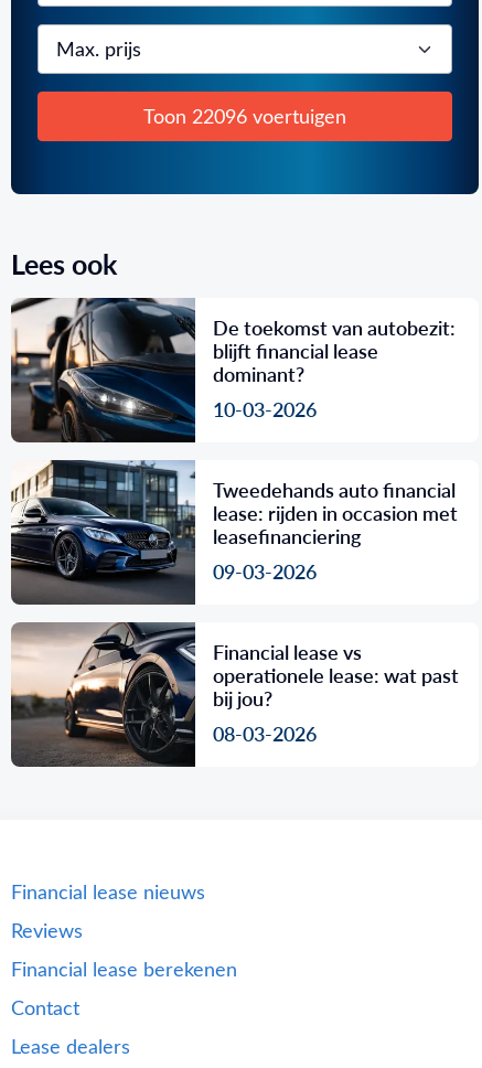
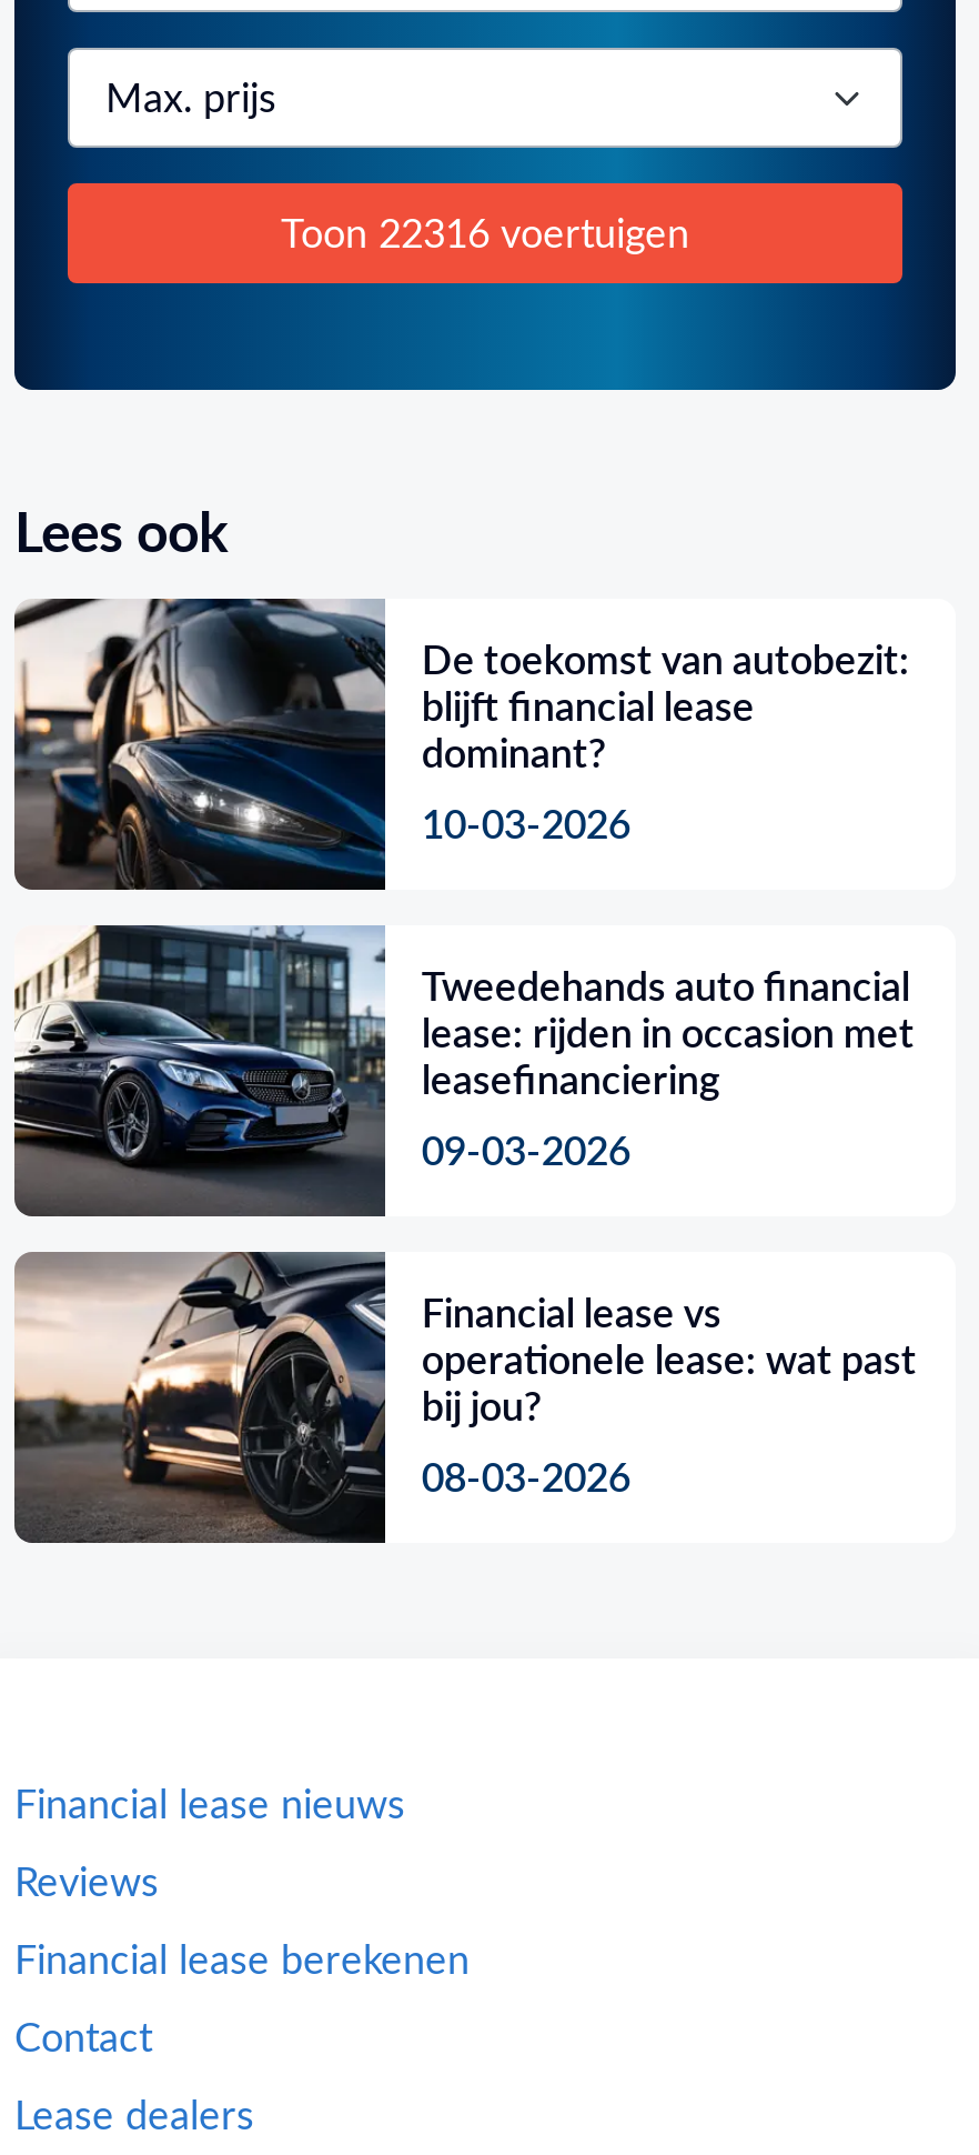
[143,102,346,129] Toon 22096 voertuigen -> [281,205,689,258] Toon 22316 voertuigen

